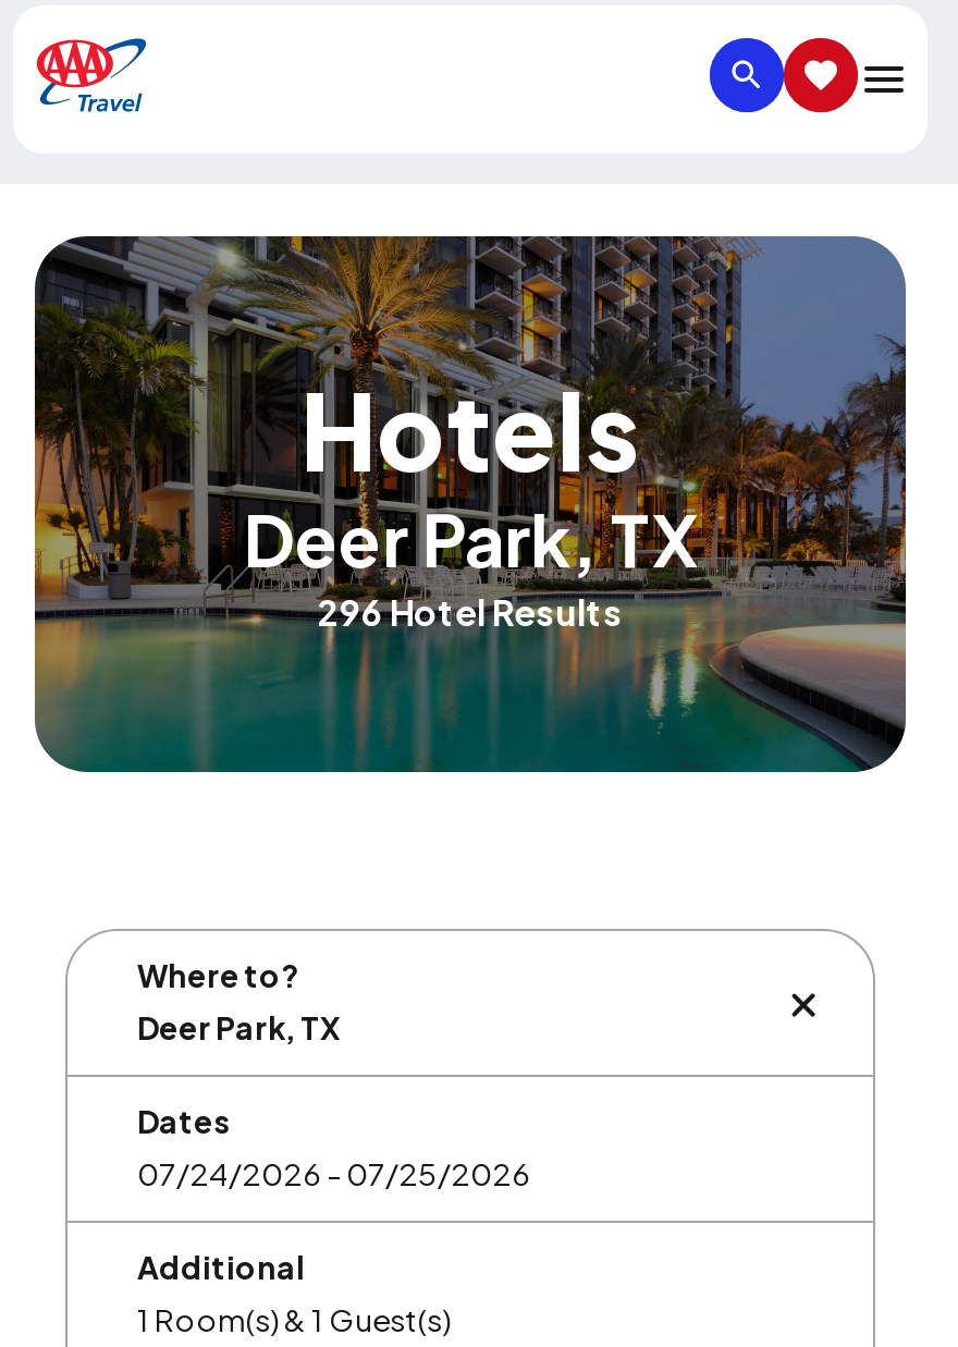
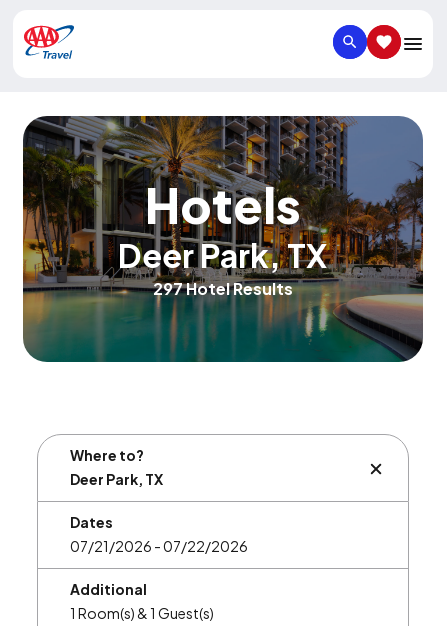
[318,589,623,635] 296 Hotel Results -> [153,278,293,299] 297 Hotel Results

